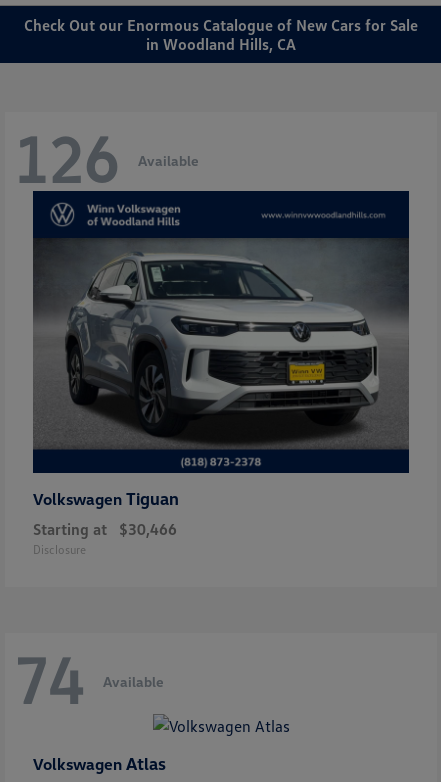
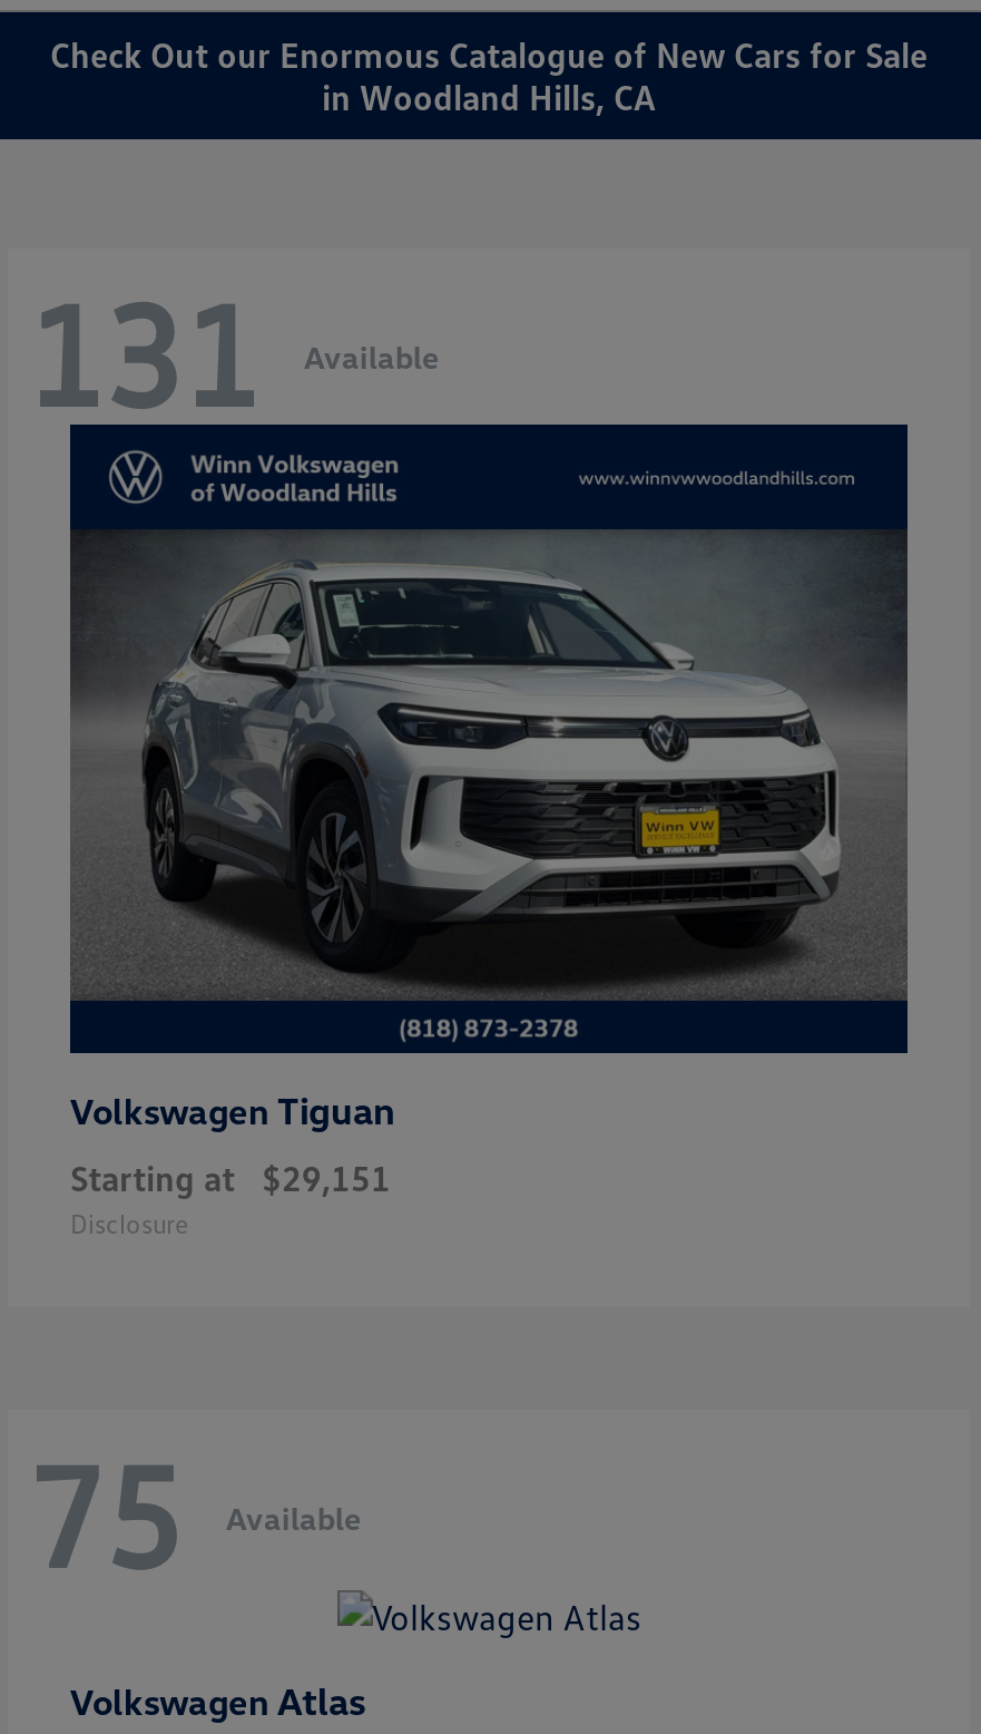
[13,119,199,197] 126 Available -> [26,263,440,437] 131 Available
[33,519,177,539] Starting at $30,466 -> [70,1156,391,1201] Starting at $29,151
[13,640,164,718] 74 Available -> [26,1425,362,1598] 75 Available

